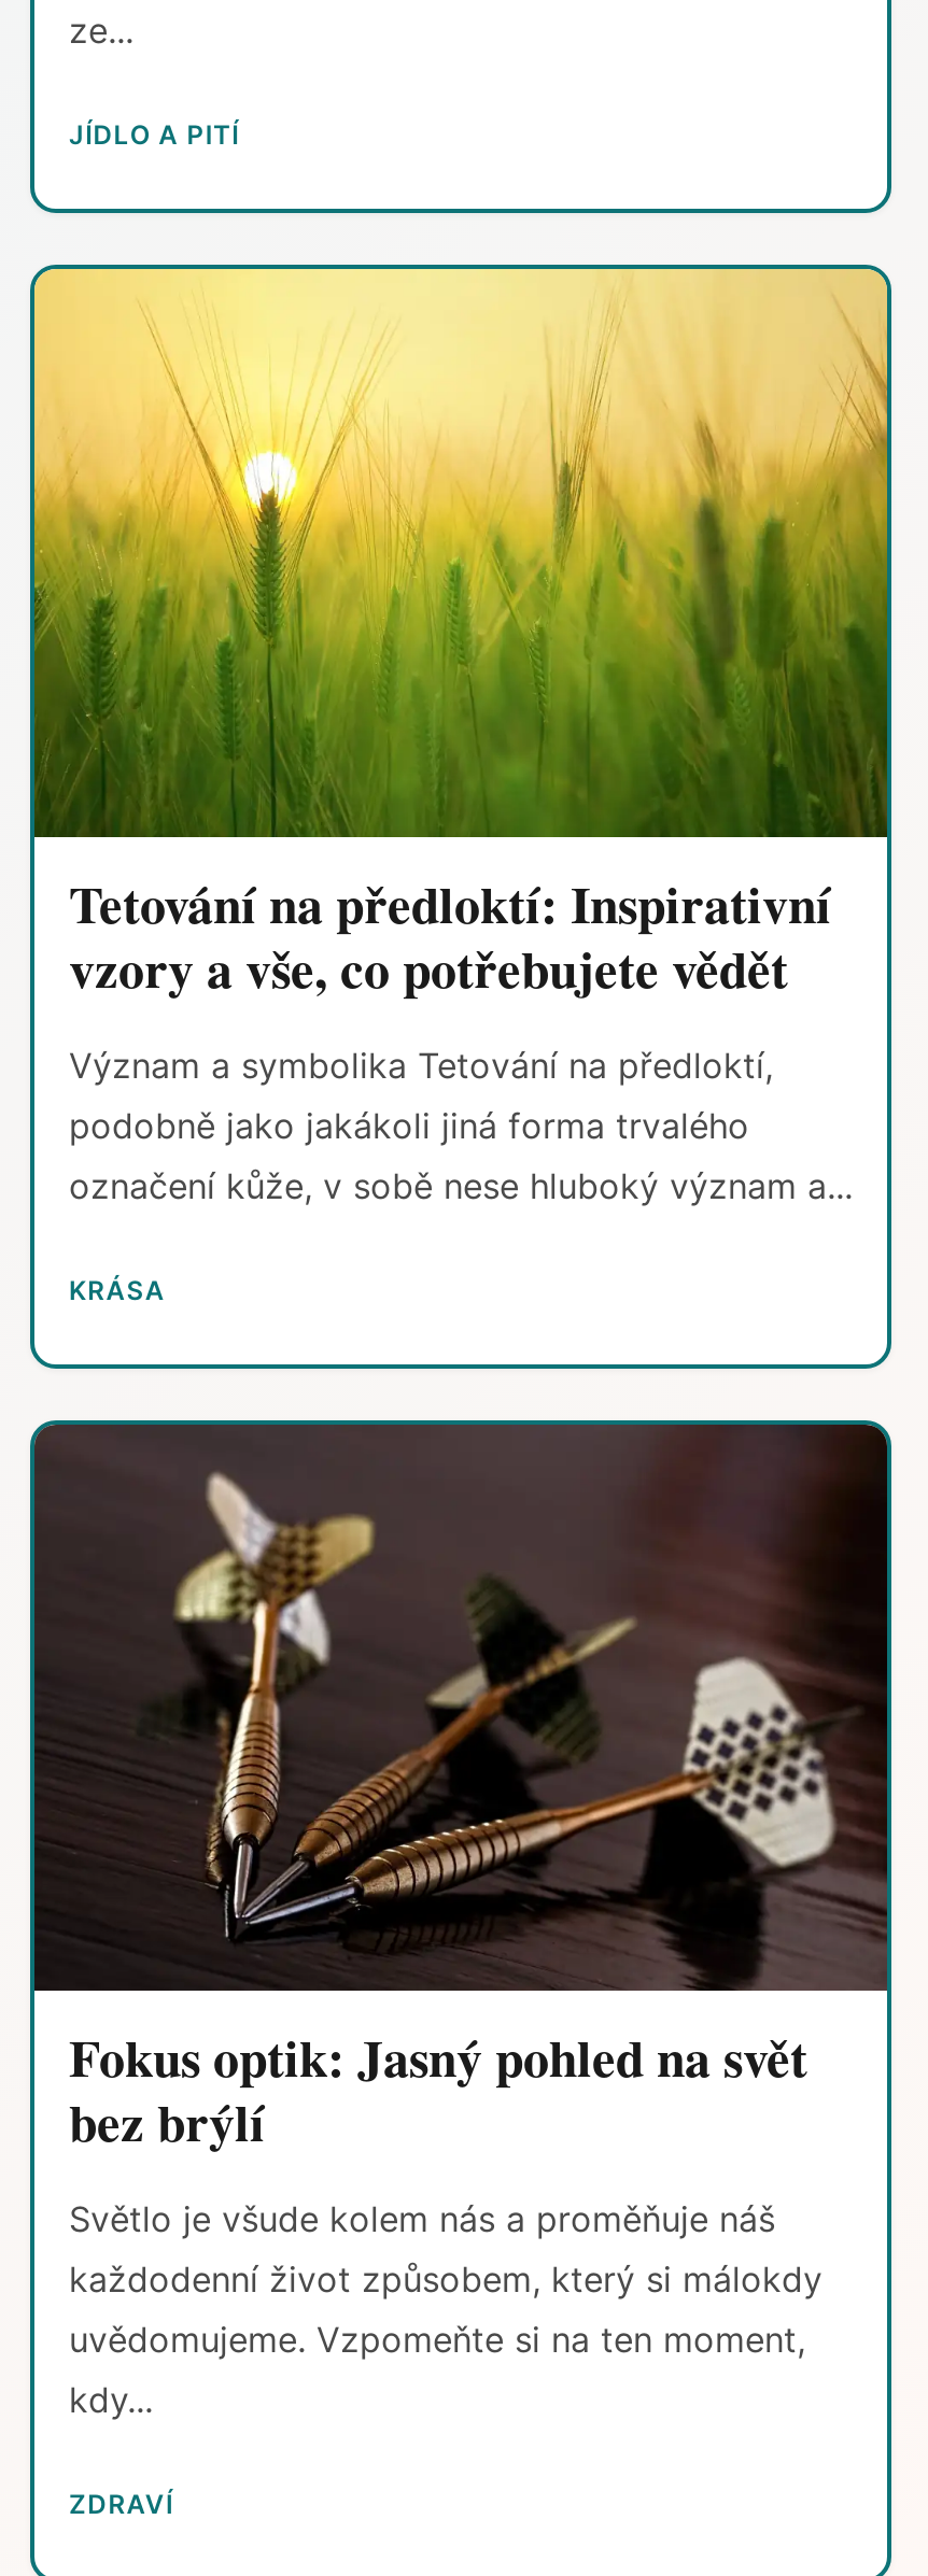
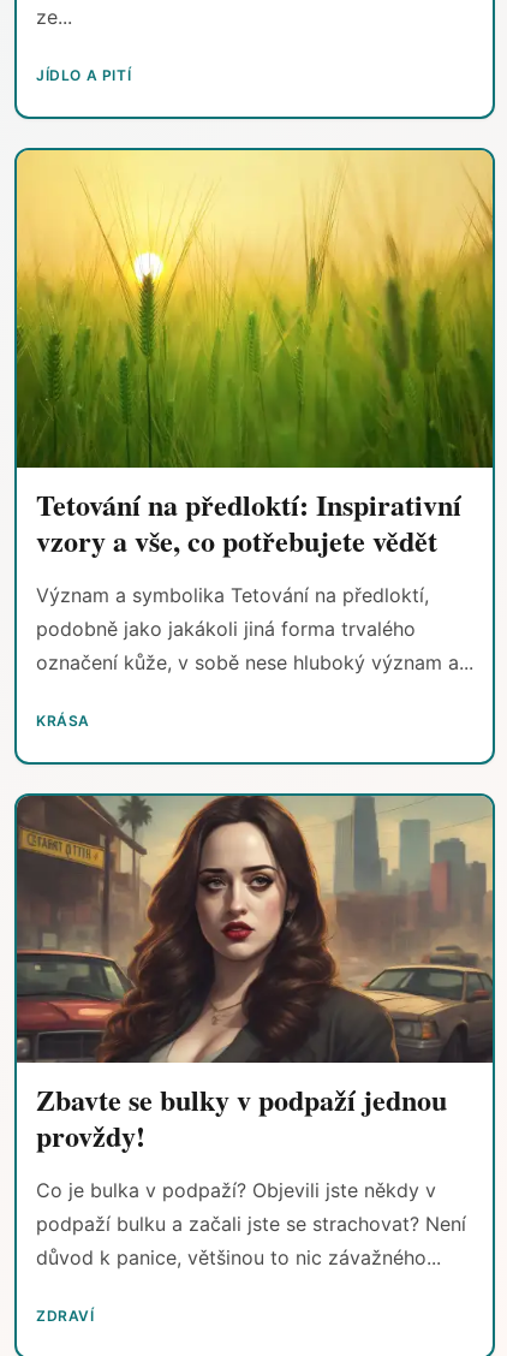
[34,1423,889,2160] [image] | Fokus optik: Jasný pohled na svět | bez brýlí -> [17,796,493,1157] [image] | Zbavte se bulky v podpaží jednou | provždy!
[69,2198,822,2422] Světlo je všude kolem nás a proměňuje náš | každodenní život způsobem, který si málokdy | uvědomujeme. Vzpomeňte si na ten moment, | kdy... -> [36,1178,466,1270] Co je bulka v podpaží? Objevili jste někdy v | podpaží bulku a začali jste se strachovat? Není | důvod k panice, většinou to nic závažného...

